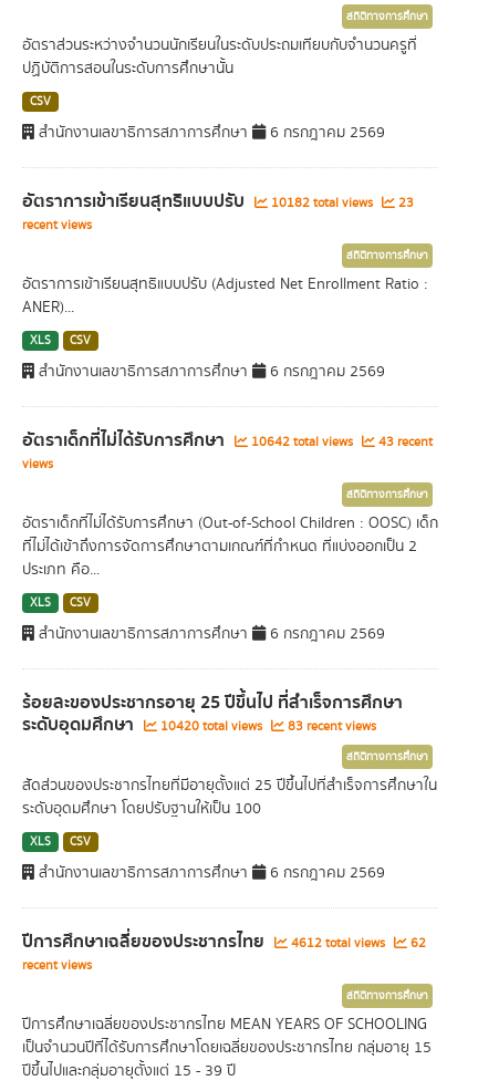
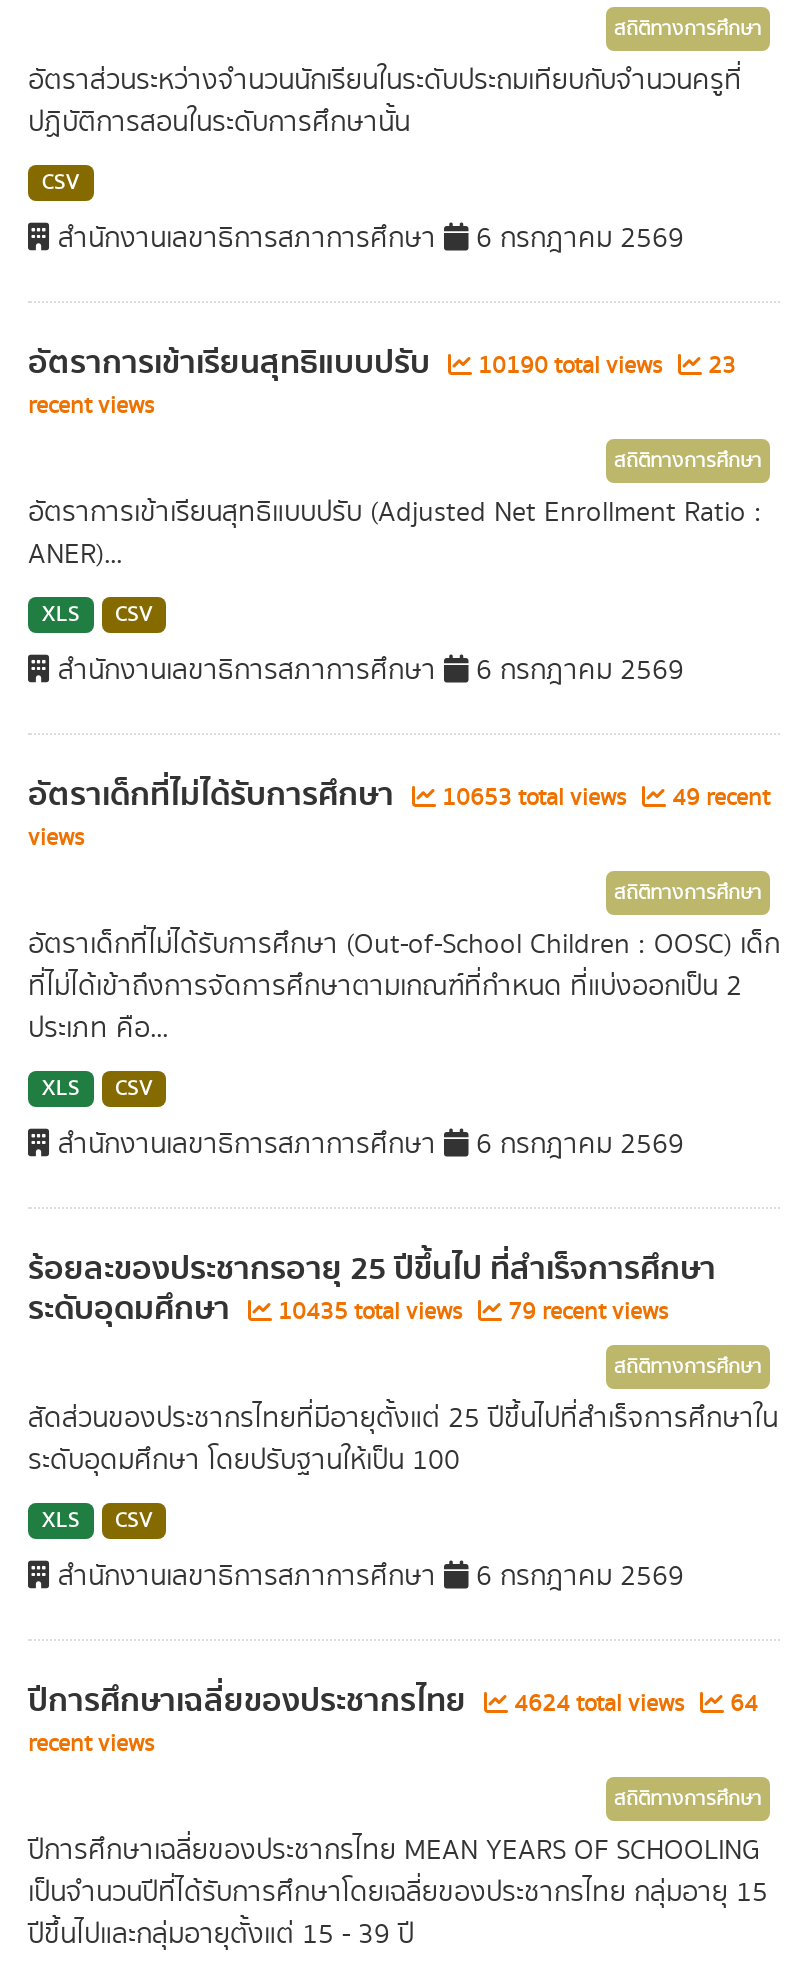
[22,187,414,216] อัตราการเข้าเรียนสุทธิแบบปรับ 10182 total views 23 -> [28,337,736,389] อัตราการเข้าเรียนสุทธิแบบปรับ 10190 total views 23
[248,433,356,451] 10642 total views -> [436,781,632,815] 10653 total views
[375,433,433,451] 43 recent -> [666,781,770,815] 49 recent
[157,717,266,736] 10420 total views -> [272,1295,468,1329] 10435 total views
[284,717,376,736] 83 recent views -> [502,1295,668,1329] 79 recent views
[288,934,388,953] 4612 total views -> [508,1687,690,1721] 4624 total views
[407,934,426,953] 62 -> [724,1687,758,1721] 64

